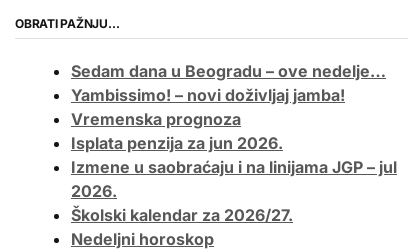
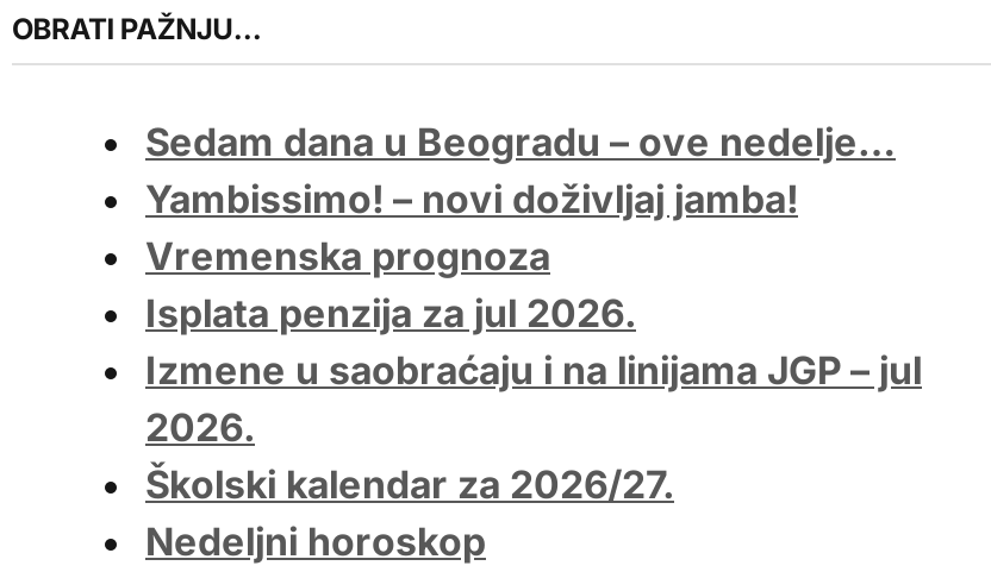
[71,133,283,153] Isplata penzija za jun 2026. -> [145,290,636,337] Isplata penzija za jul 2026.

